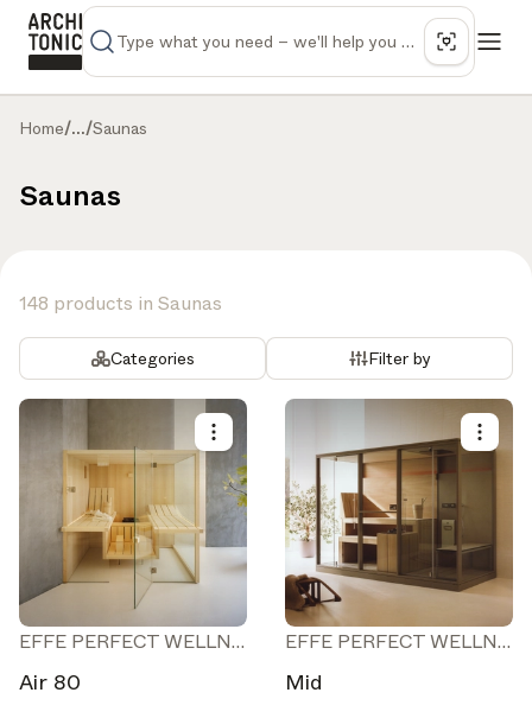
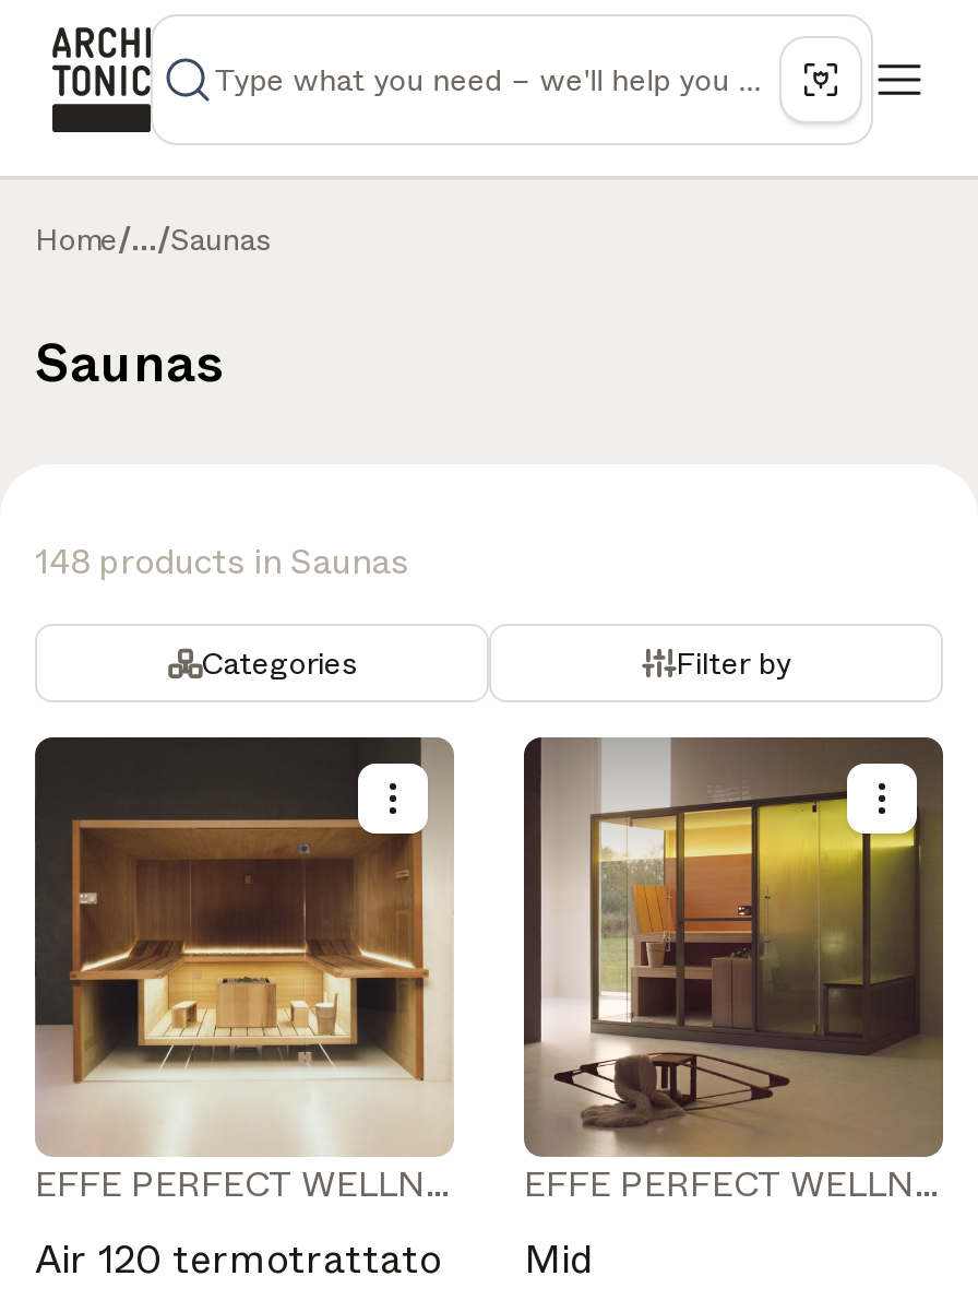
[18,398,247,698] [image] | Air 80 -> [33,737,454,1288] [image] | Air 120 termotrattato
[284,399,513,627] [image] -> [522,737,943,1157] [image]

